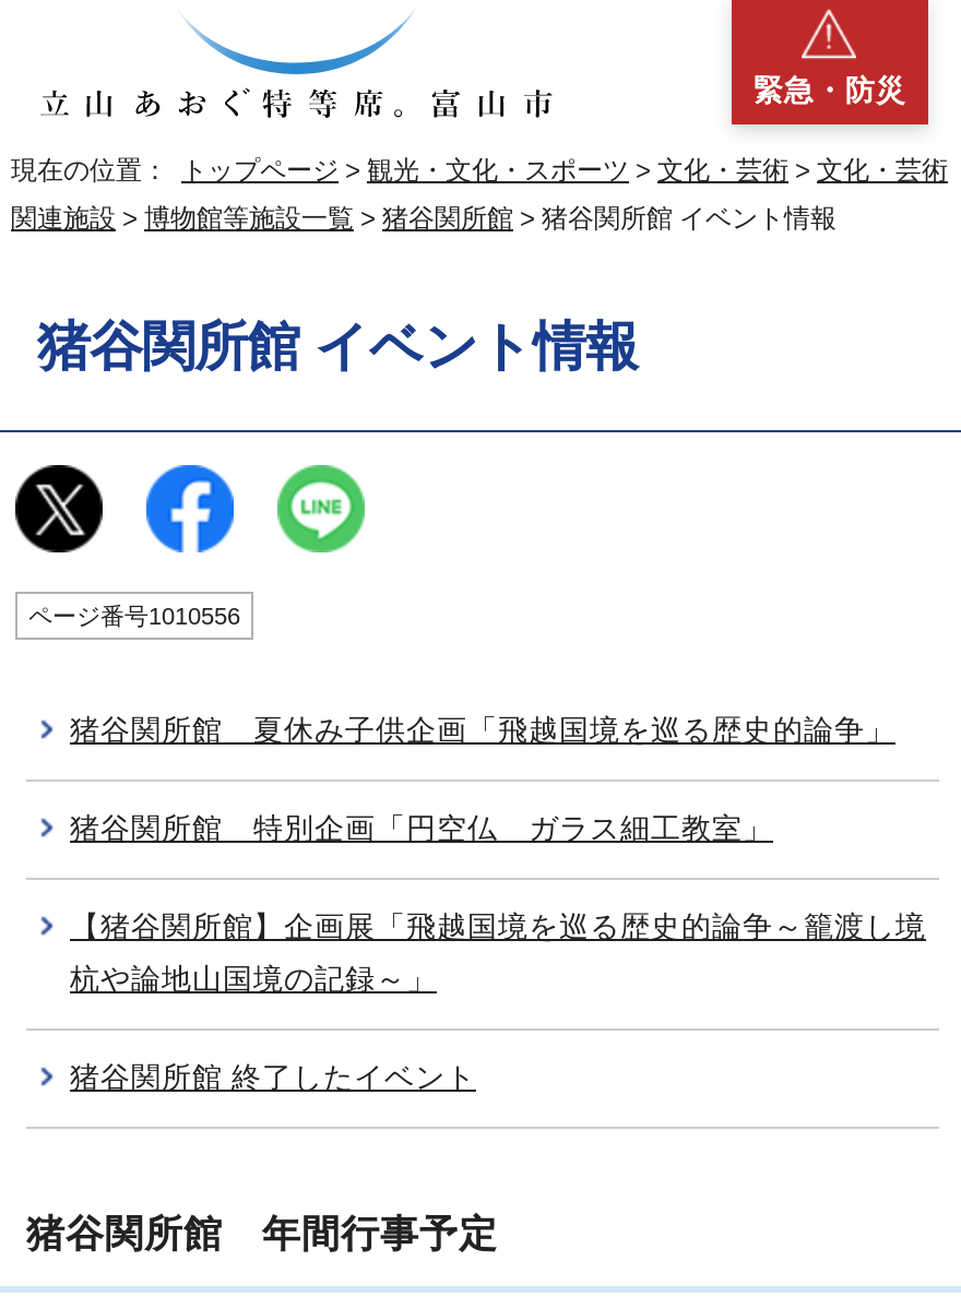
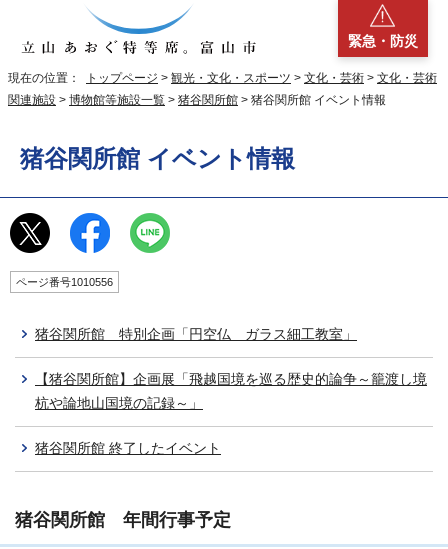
[70,715,895,748] 猪谷関所館 夏休み子供企画「飛越国境を巡る歴史的論争」 -> none

